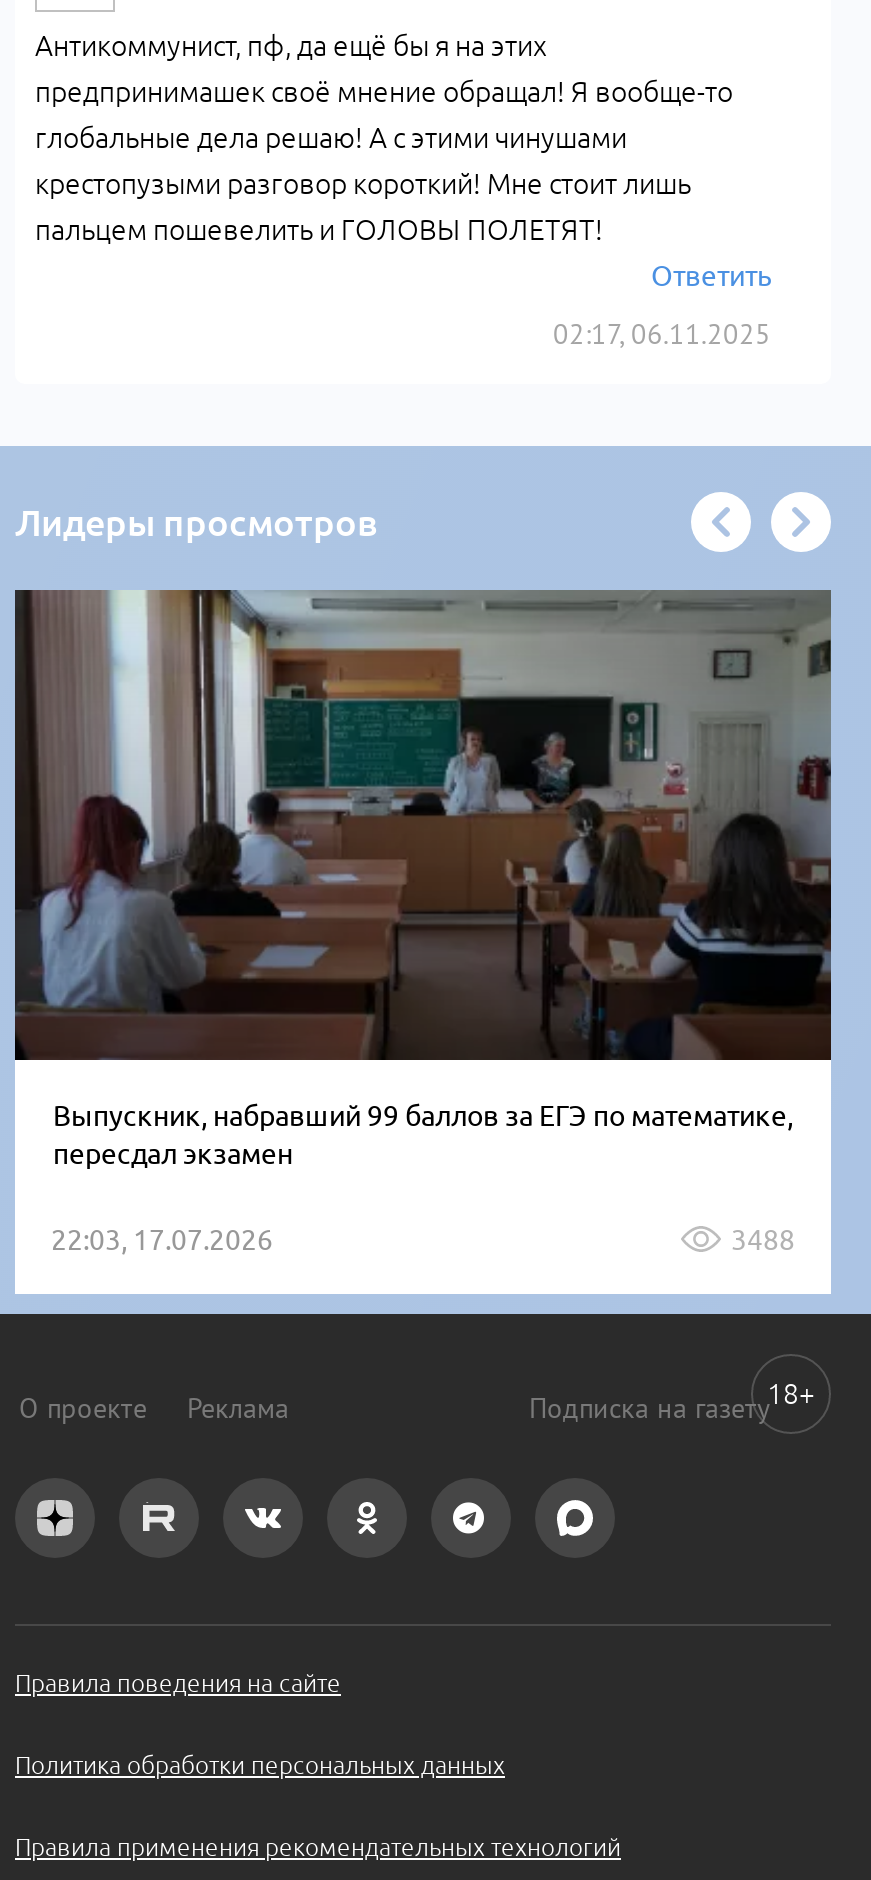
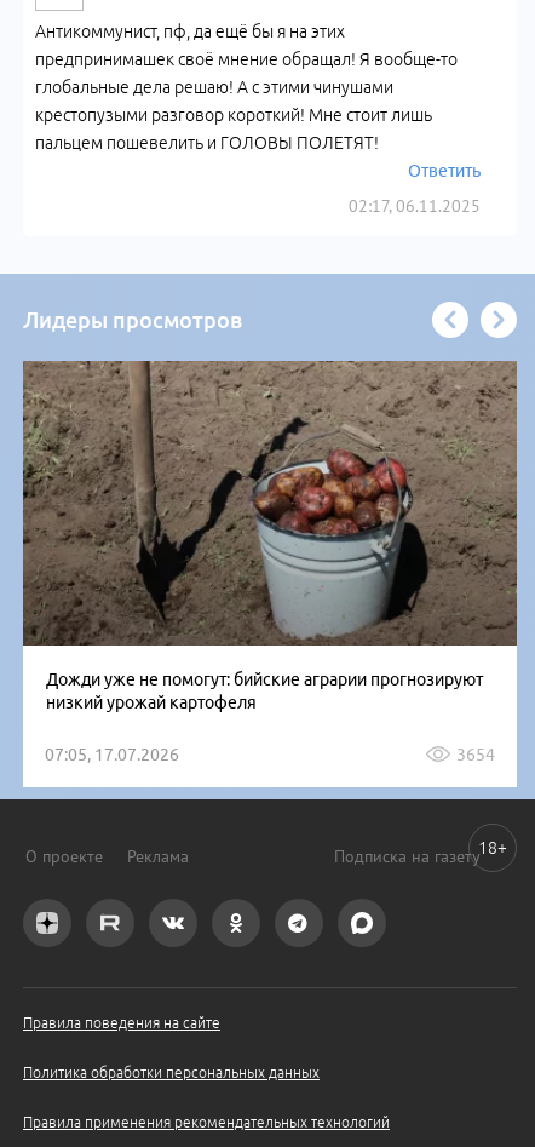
[15,590,833,1169] [image] | Выпускник, набравший 99 баллов за ЕГЭ по математике, | пересдал экзамен -> [23,360,518,712] [image] | Дожди уже не помогут: бийские аграрии прогнозируют | низкий урожай картофеля
[51,1223,795,1255] 22:03, 17.07.2026 | 3488 -> [45,744,495,764] 07:05, 17.07.2026 | 3654

